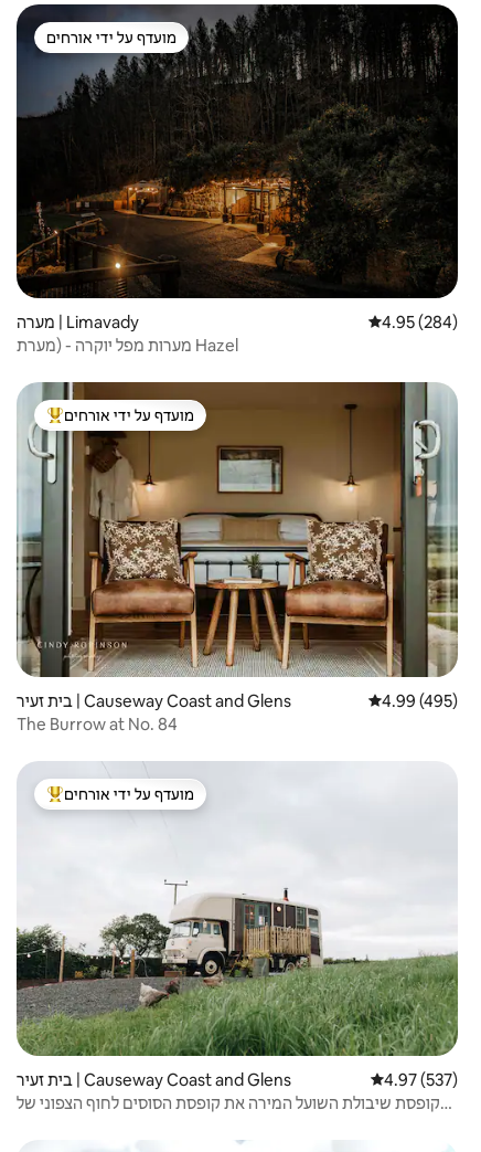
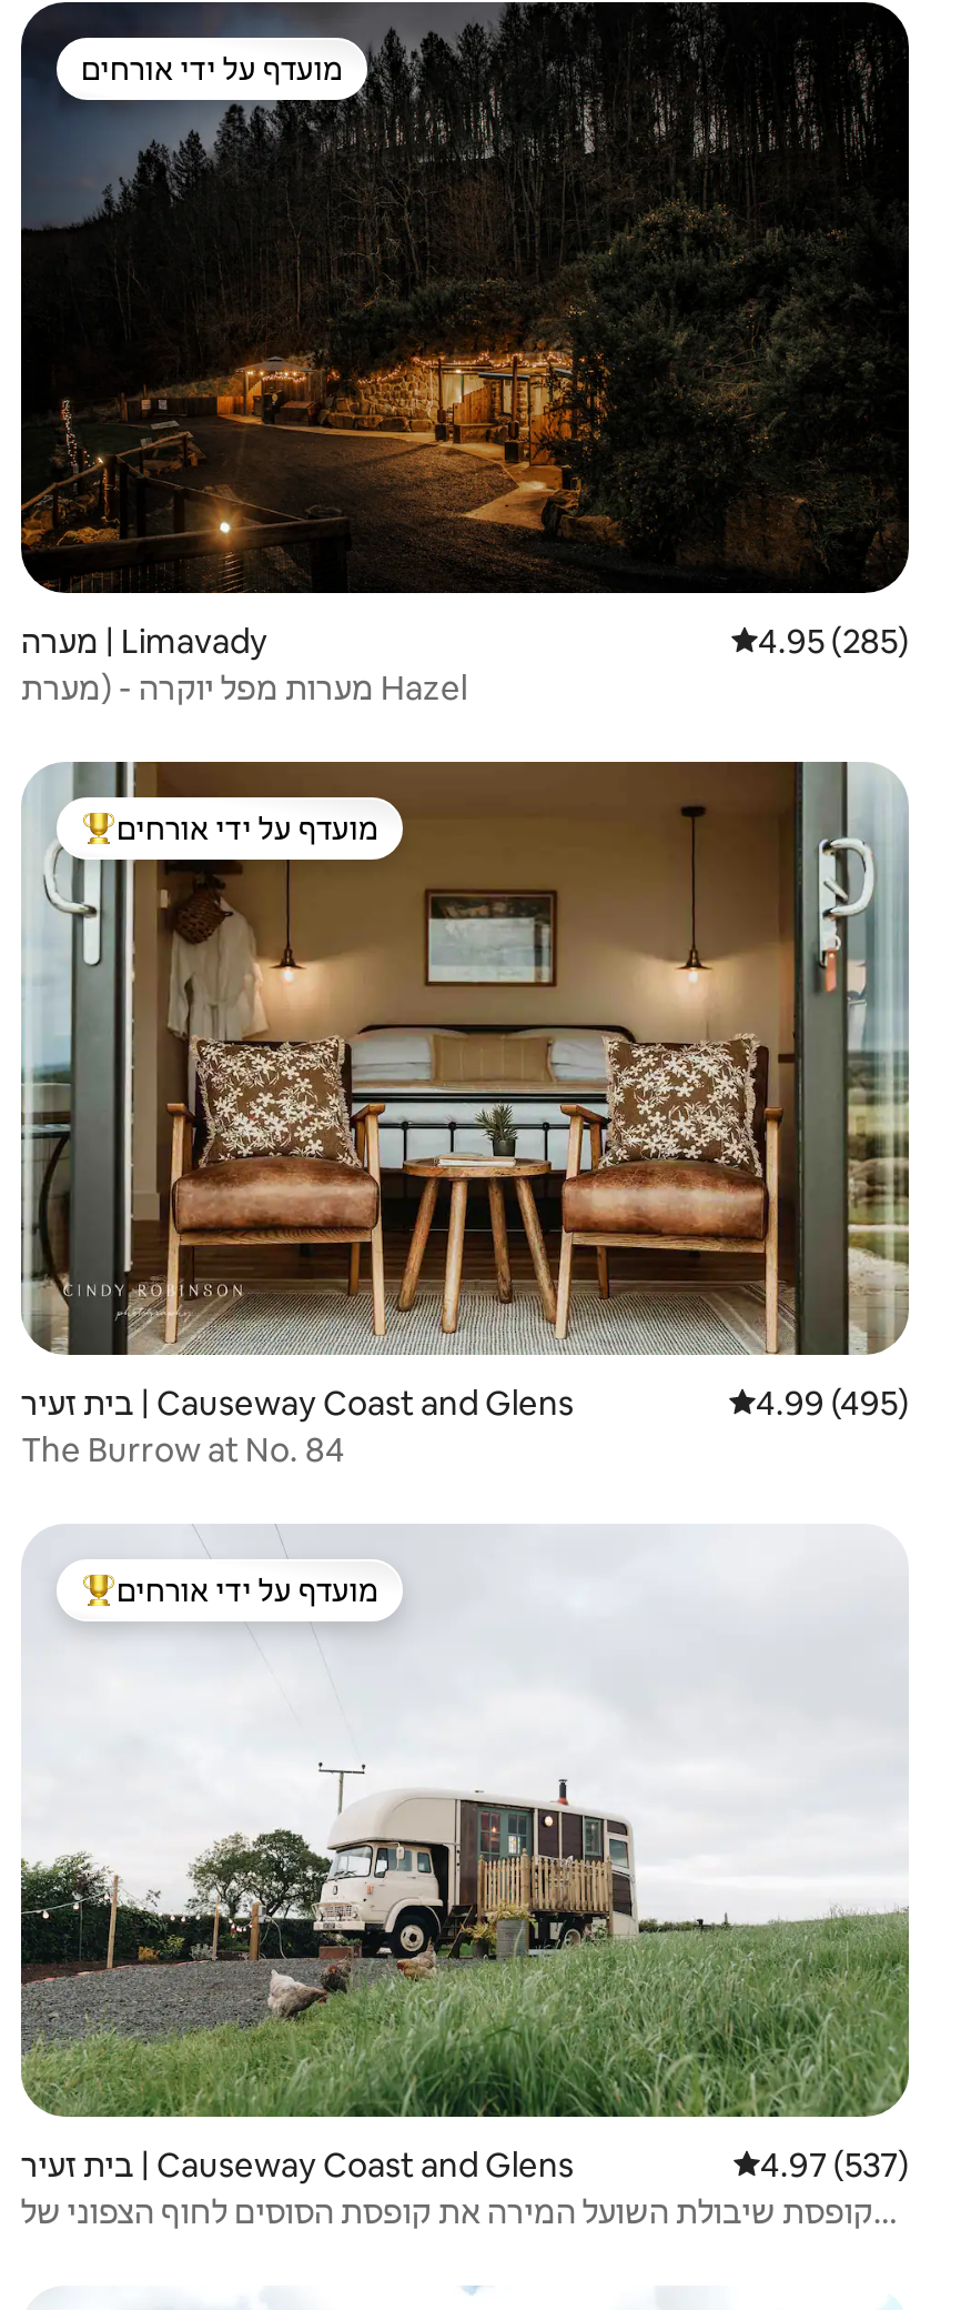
[382,312,458,333] 4.95 (284) -> [758,621,909,663] 4.95 (285)

